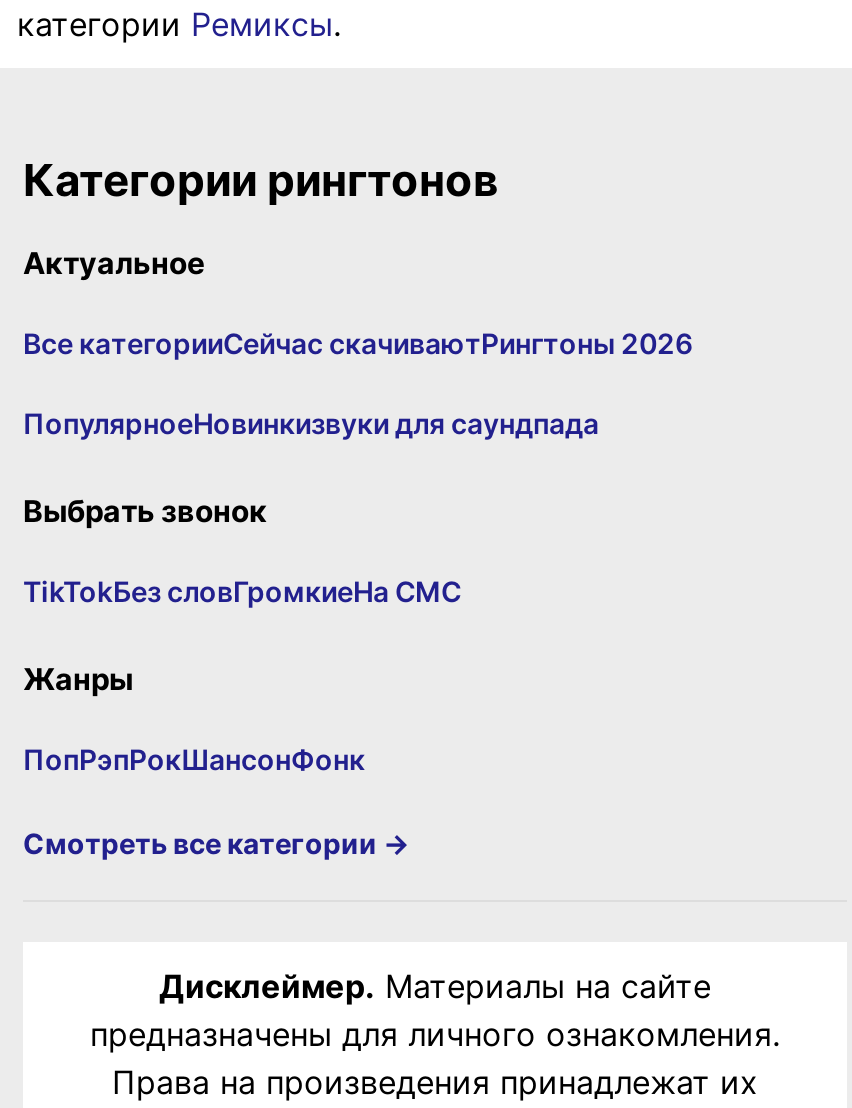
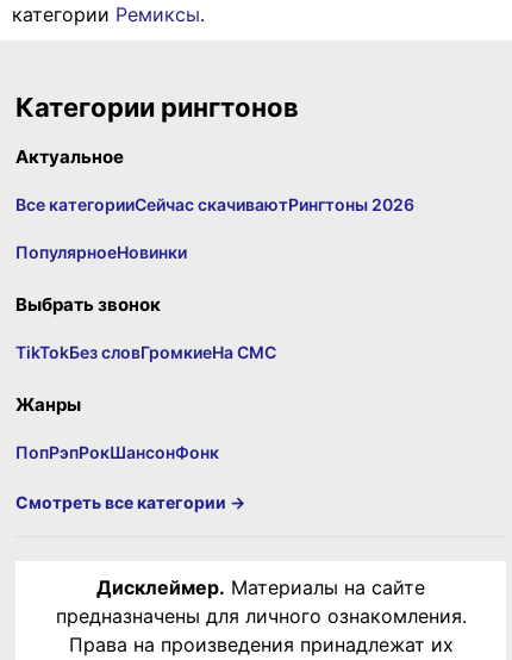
[23,405,599,439] ПопулярноеНовинкизвуки для саундпада -> [15,241,187,262] ПопулярноеНовинки

